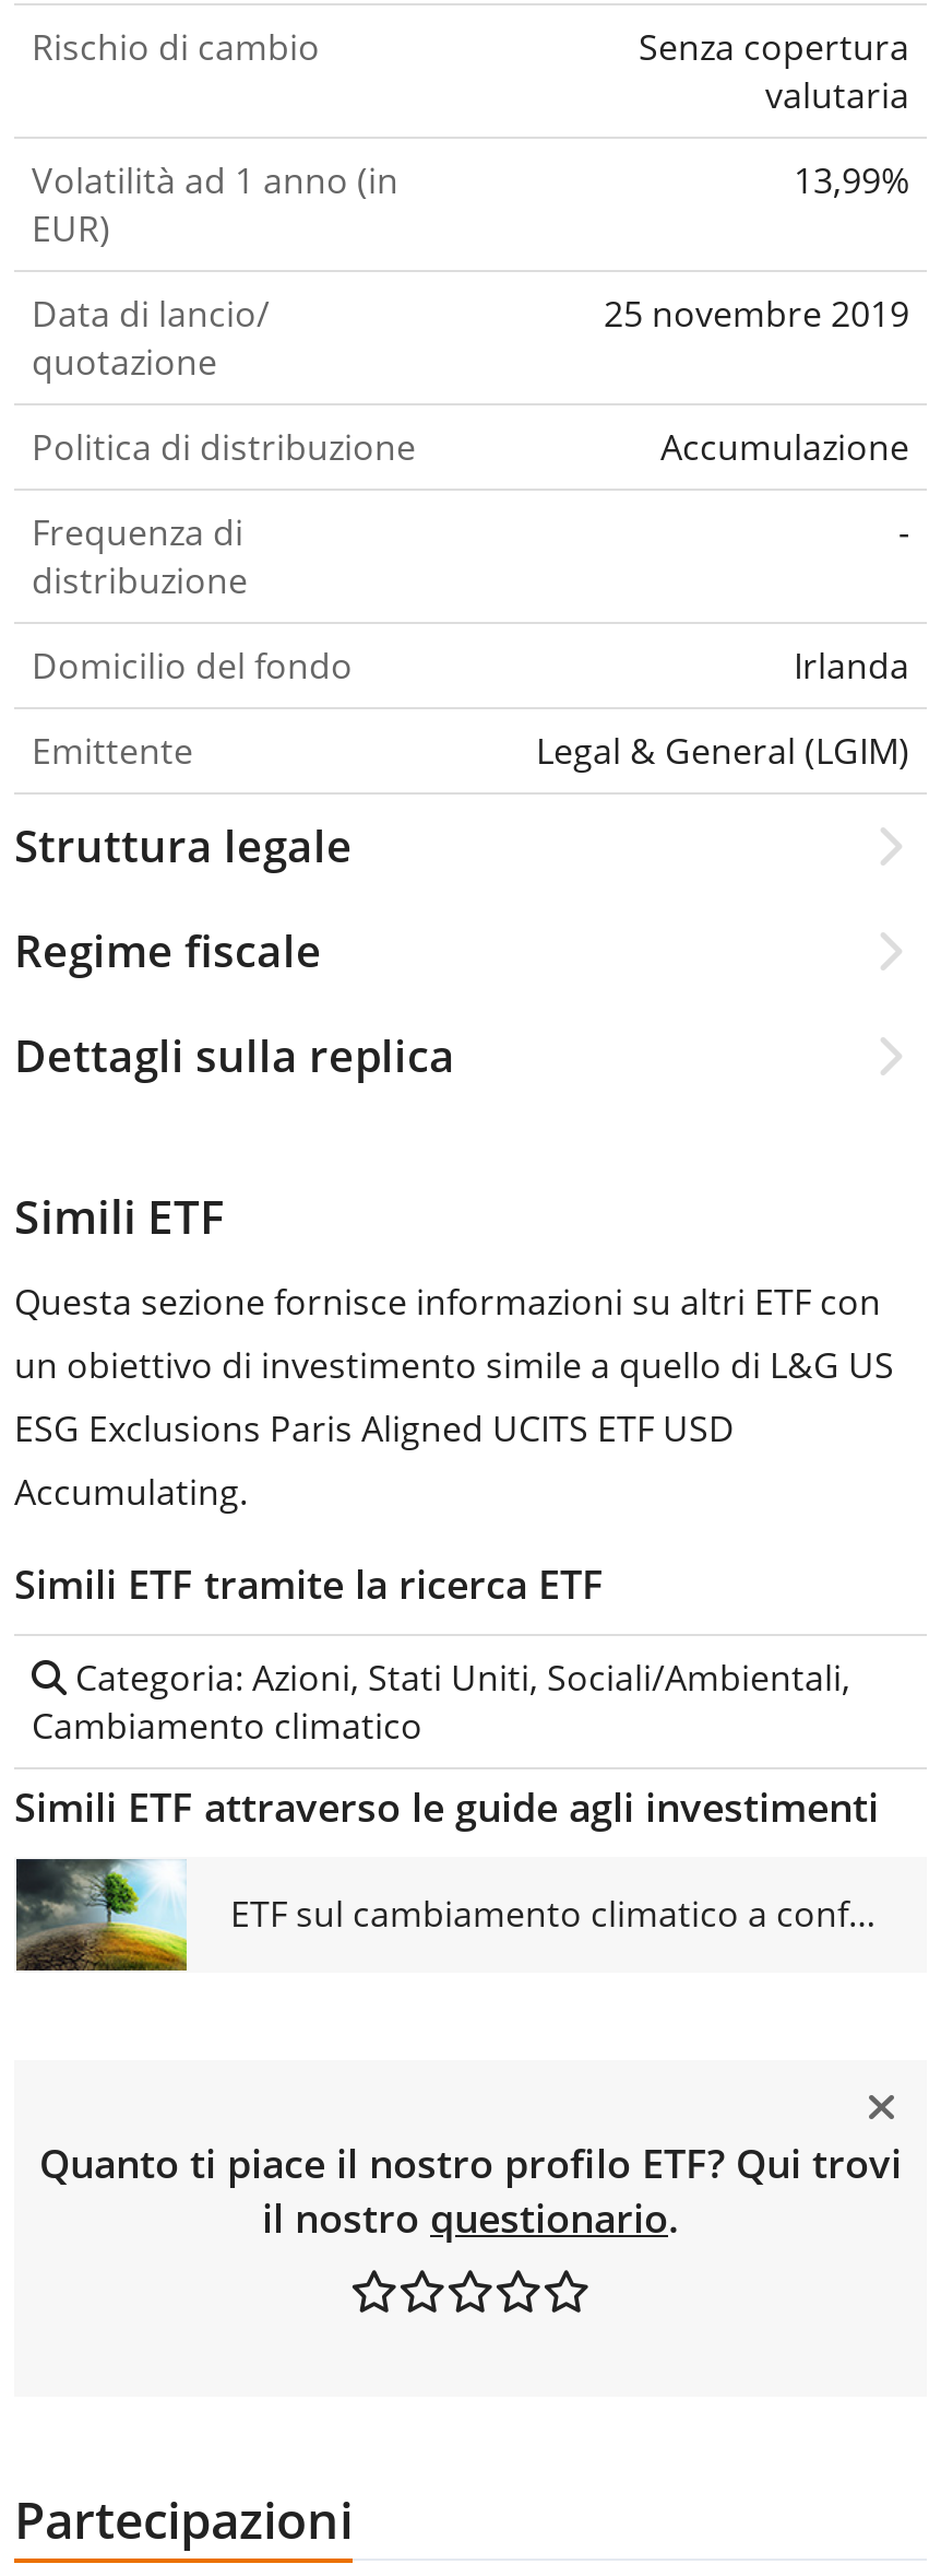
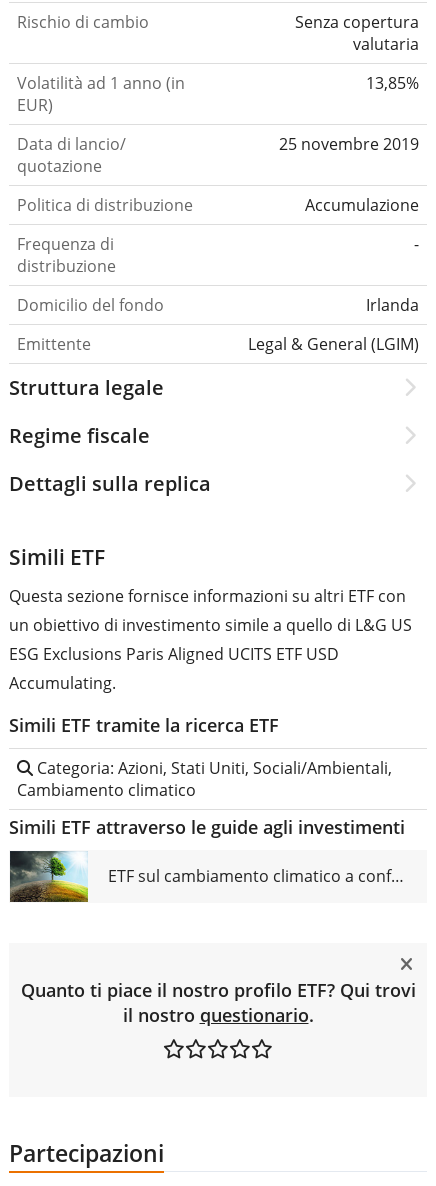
[794,157,909,205] 13,99% -> [366,72,419,94] 13,85%

